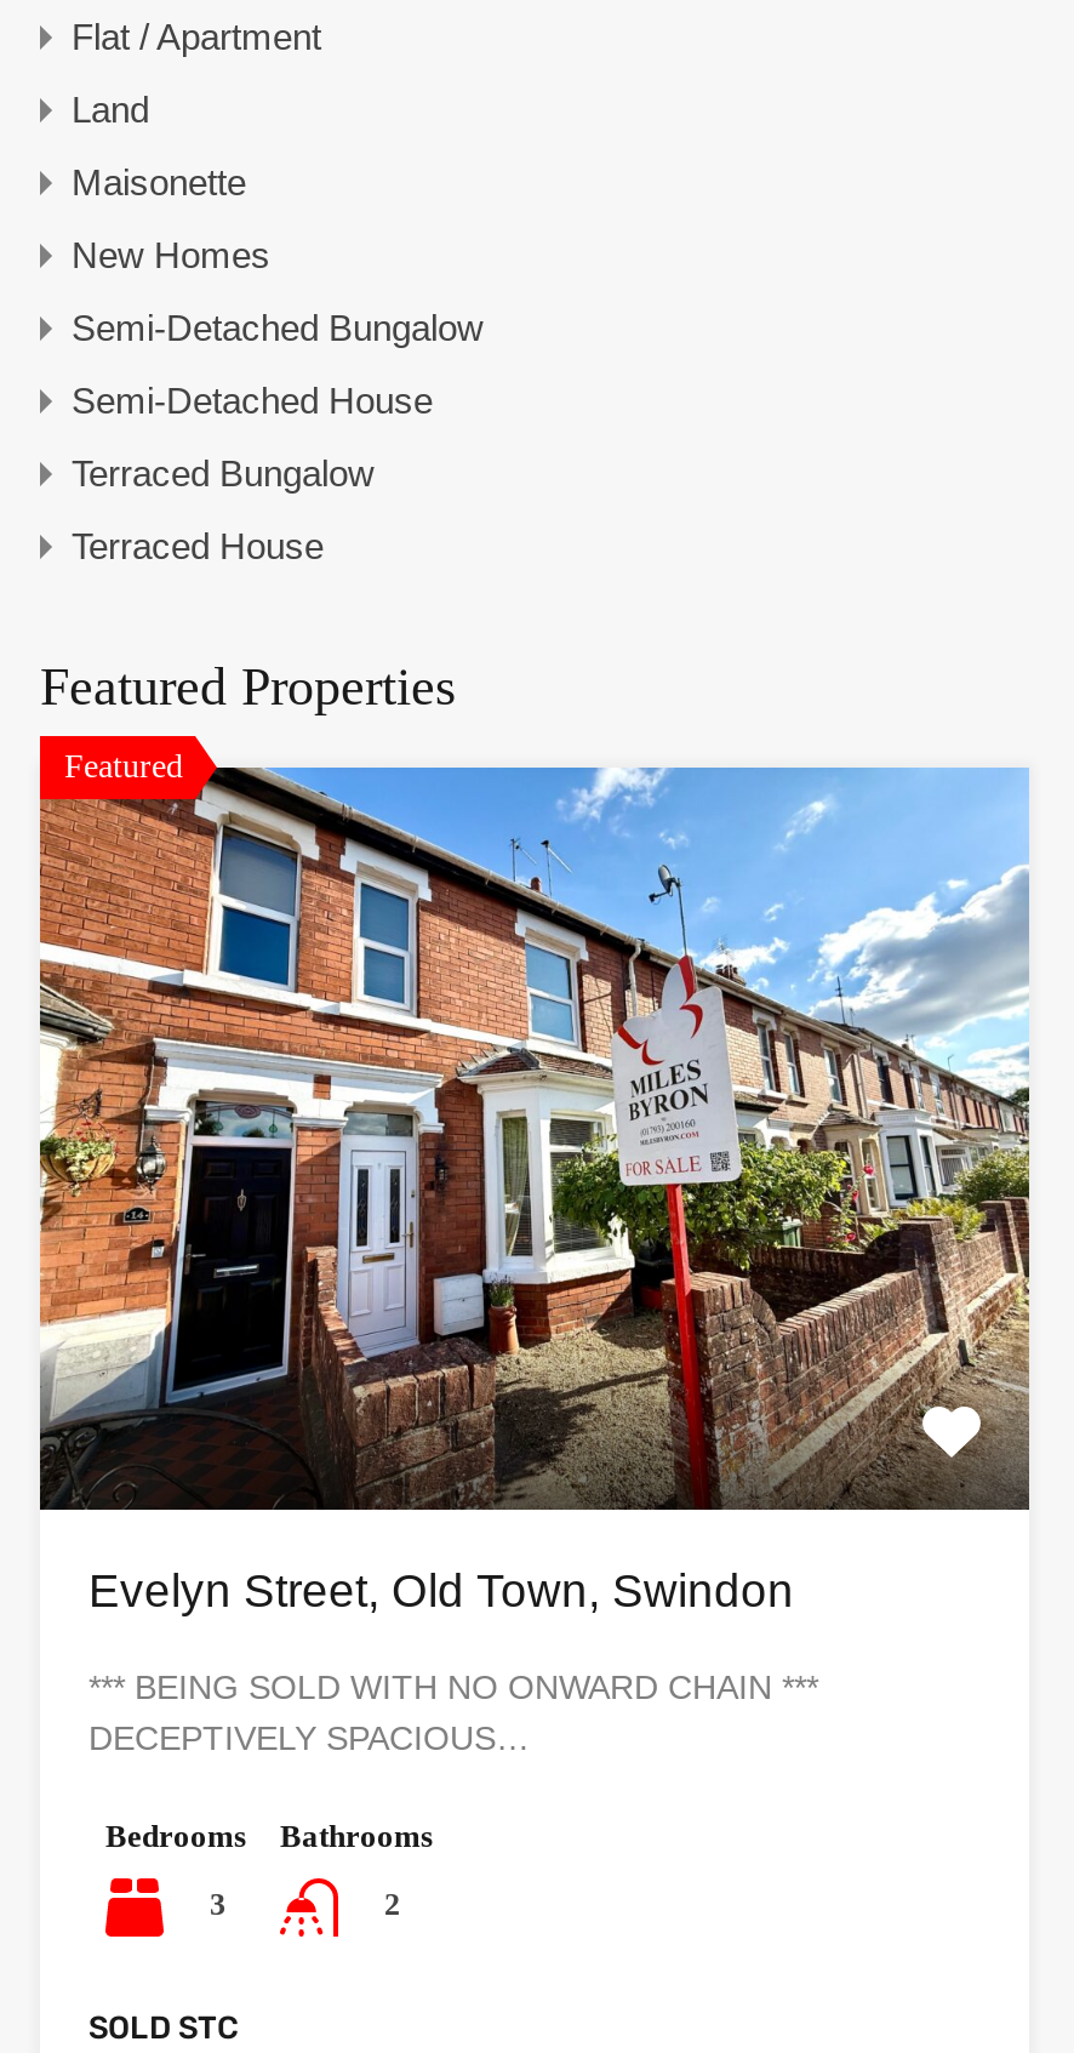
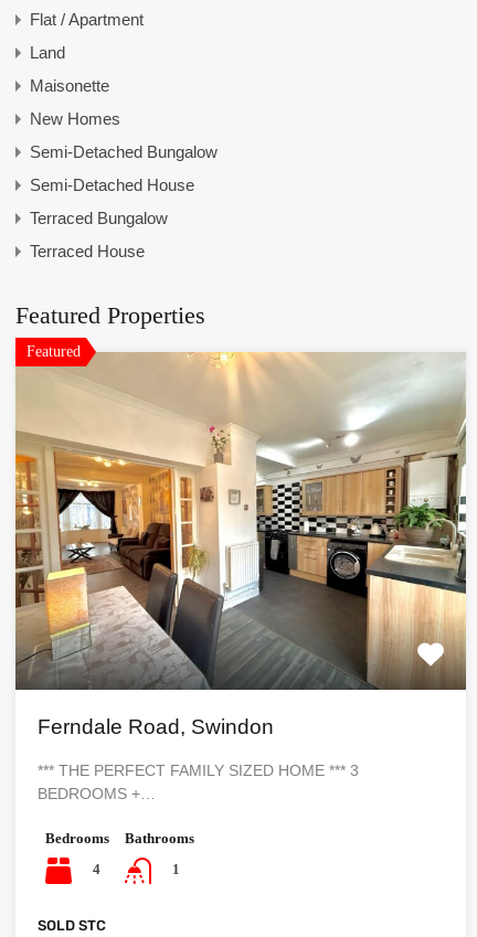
[38,765,1032,1616] [image] | Evelyn Street, Old Town, Swindon -> [14,351,467,738] [image] | Ferndale Road, Swindon
[88,1667,818,1757] *** BEING SOLD WITH NO ONWARD CHAIN *** | DECEPTIVELY SPACIOUS… -> [38,761,359,802] *** THE PERFECT FAMILY SIZED HOME *** 3 | BEDROOMS +…
[210,1886,227,1923] 3 -> [93,861,100,878] 4
[384,1887,401,1923] 2 -> [172,861,180,878] 1

